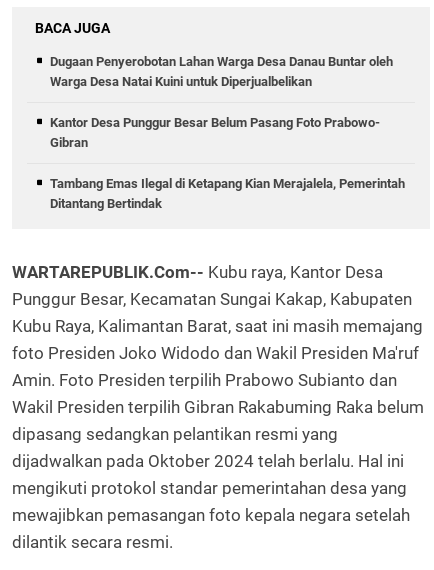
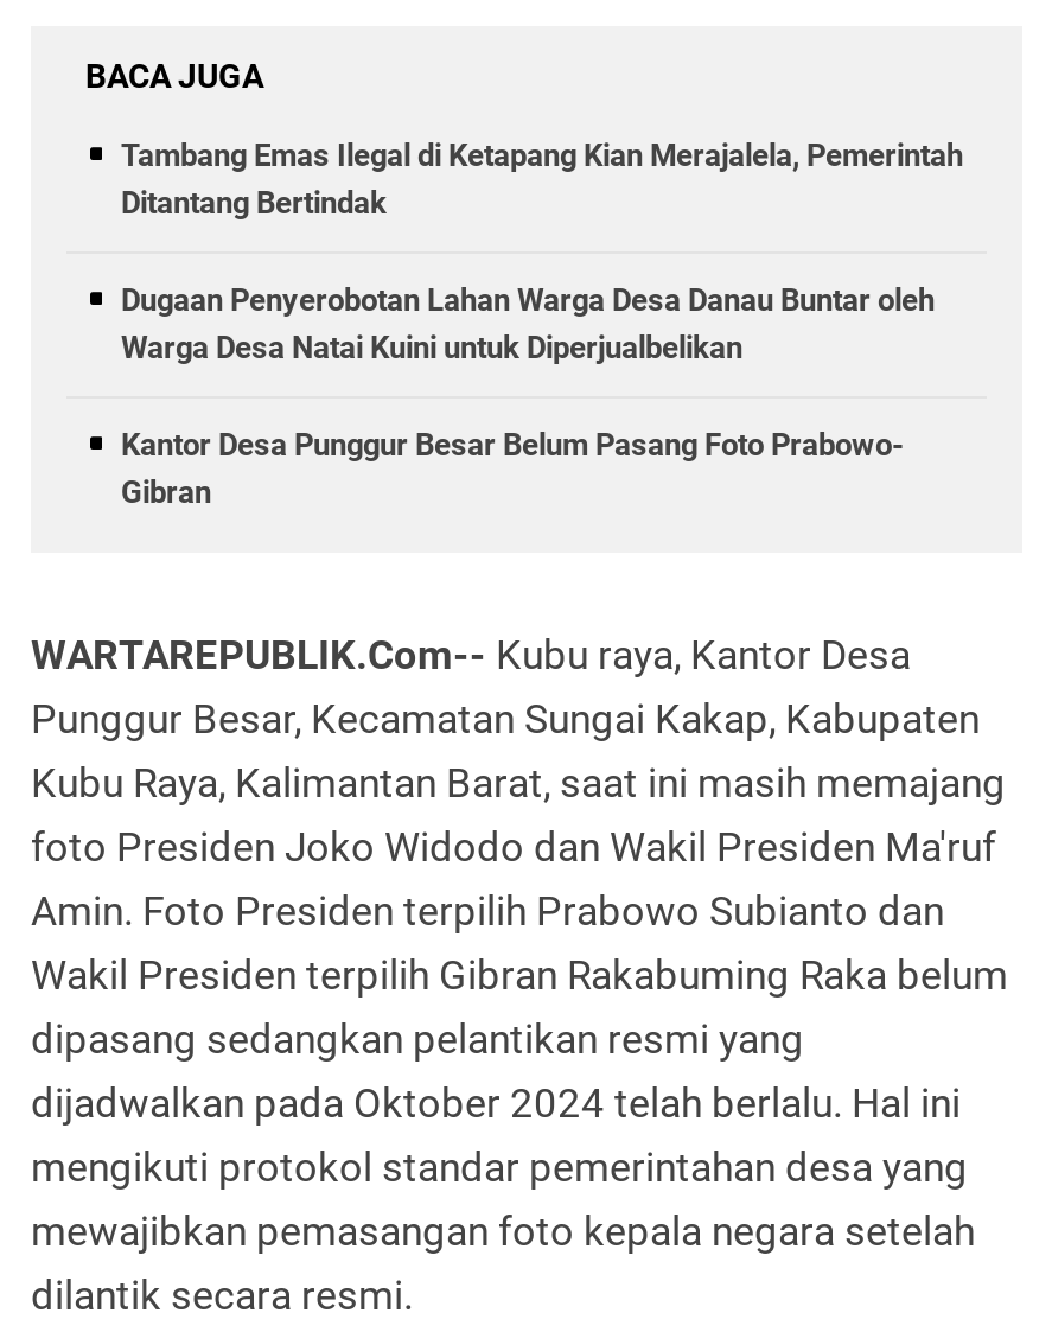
moved [50,53,393,149] -> [121,281,935,509]: Dugaan Penyerobotan Lahan Warga Desa Danau Buntar oleh | Warga Desa Natai Kuini untuk Diperjualbelikan | Kantor Desa Punggur Besar Belum Pasang Foto Prabowo- | Gibran
moved [50,175,405,210] -> [121,136,963,219]: Tambang Emas Ilegal di Ketapang Kian Merajalela, Pemerintah | Ditantang Bertindak

